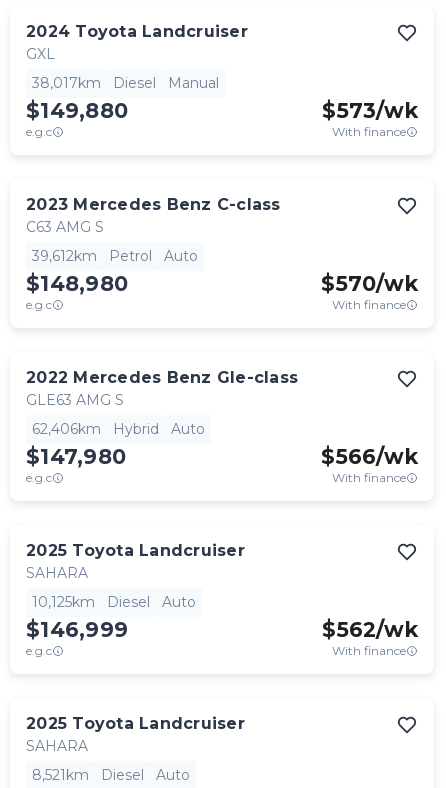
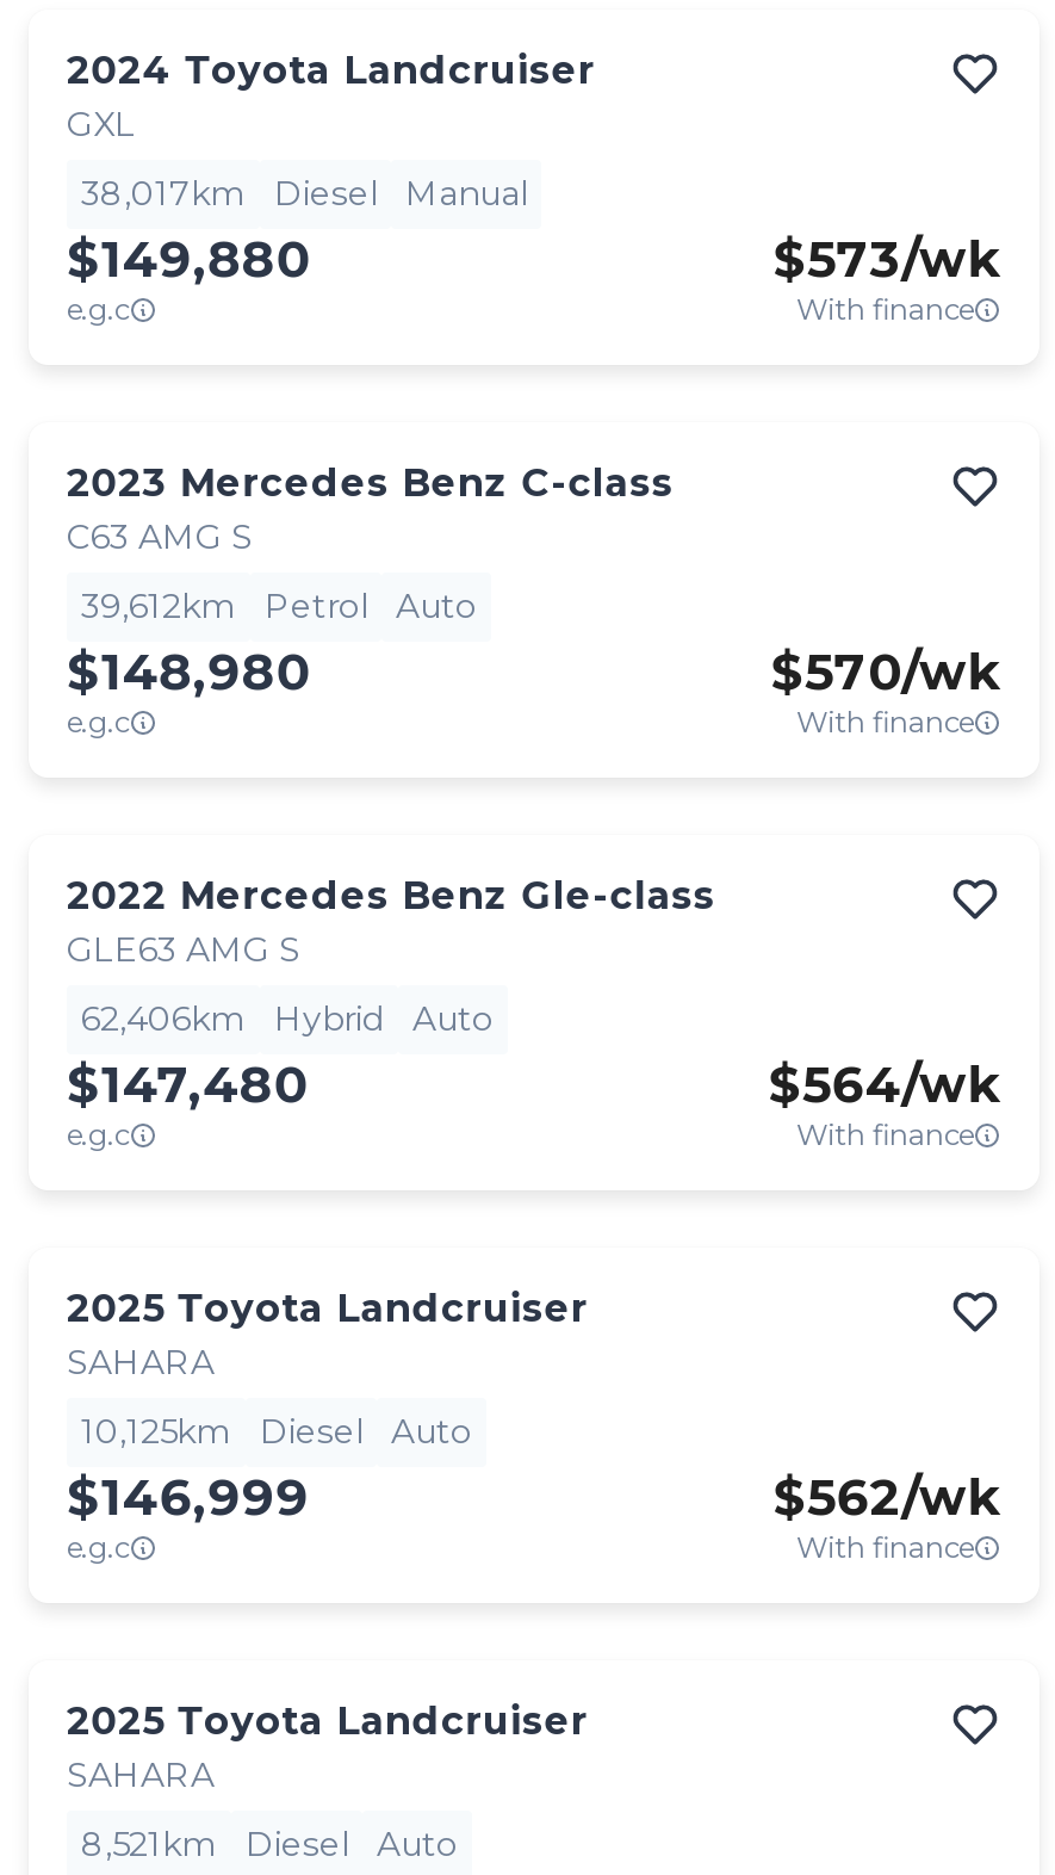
[26,444,126,469] $147,980 -> [67,1054,308,1114] $147,480
[321,444,418,469] $566/wk -> [768,1054,1001,1114] $564/wk

